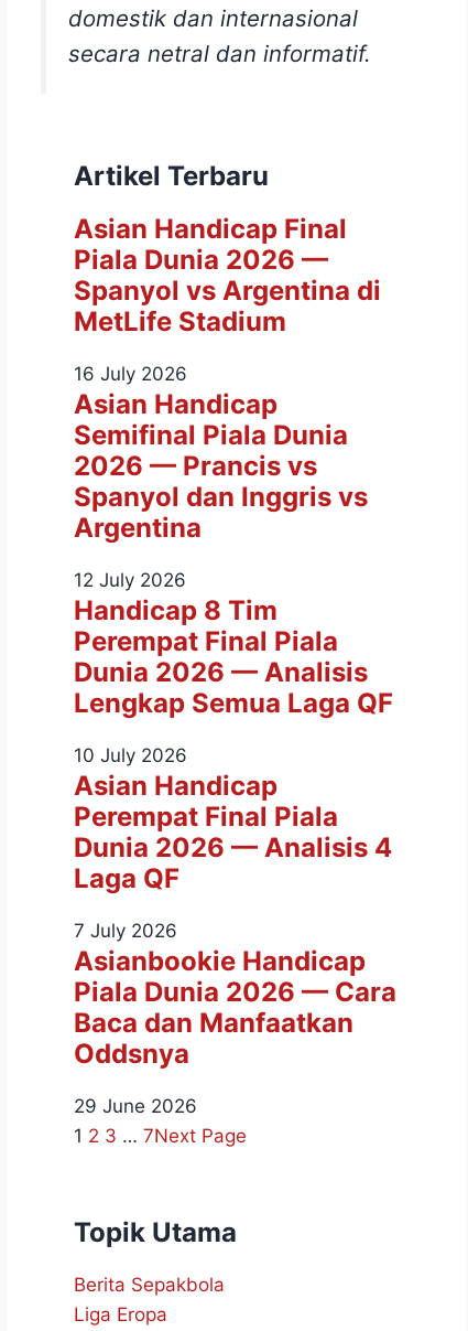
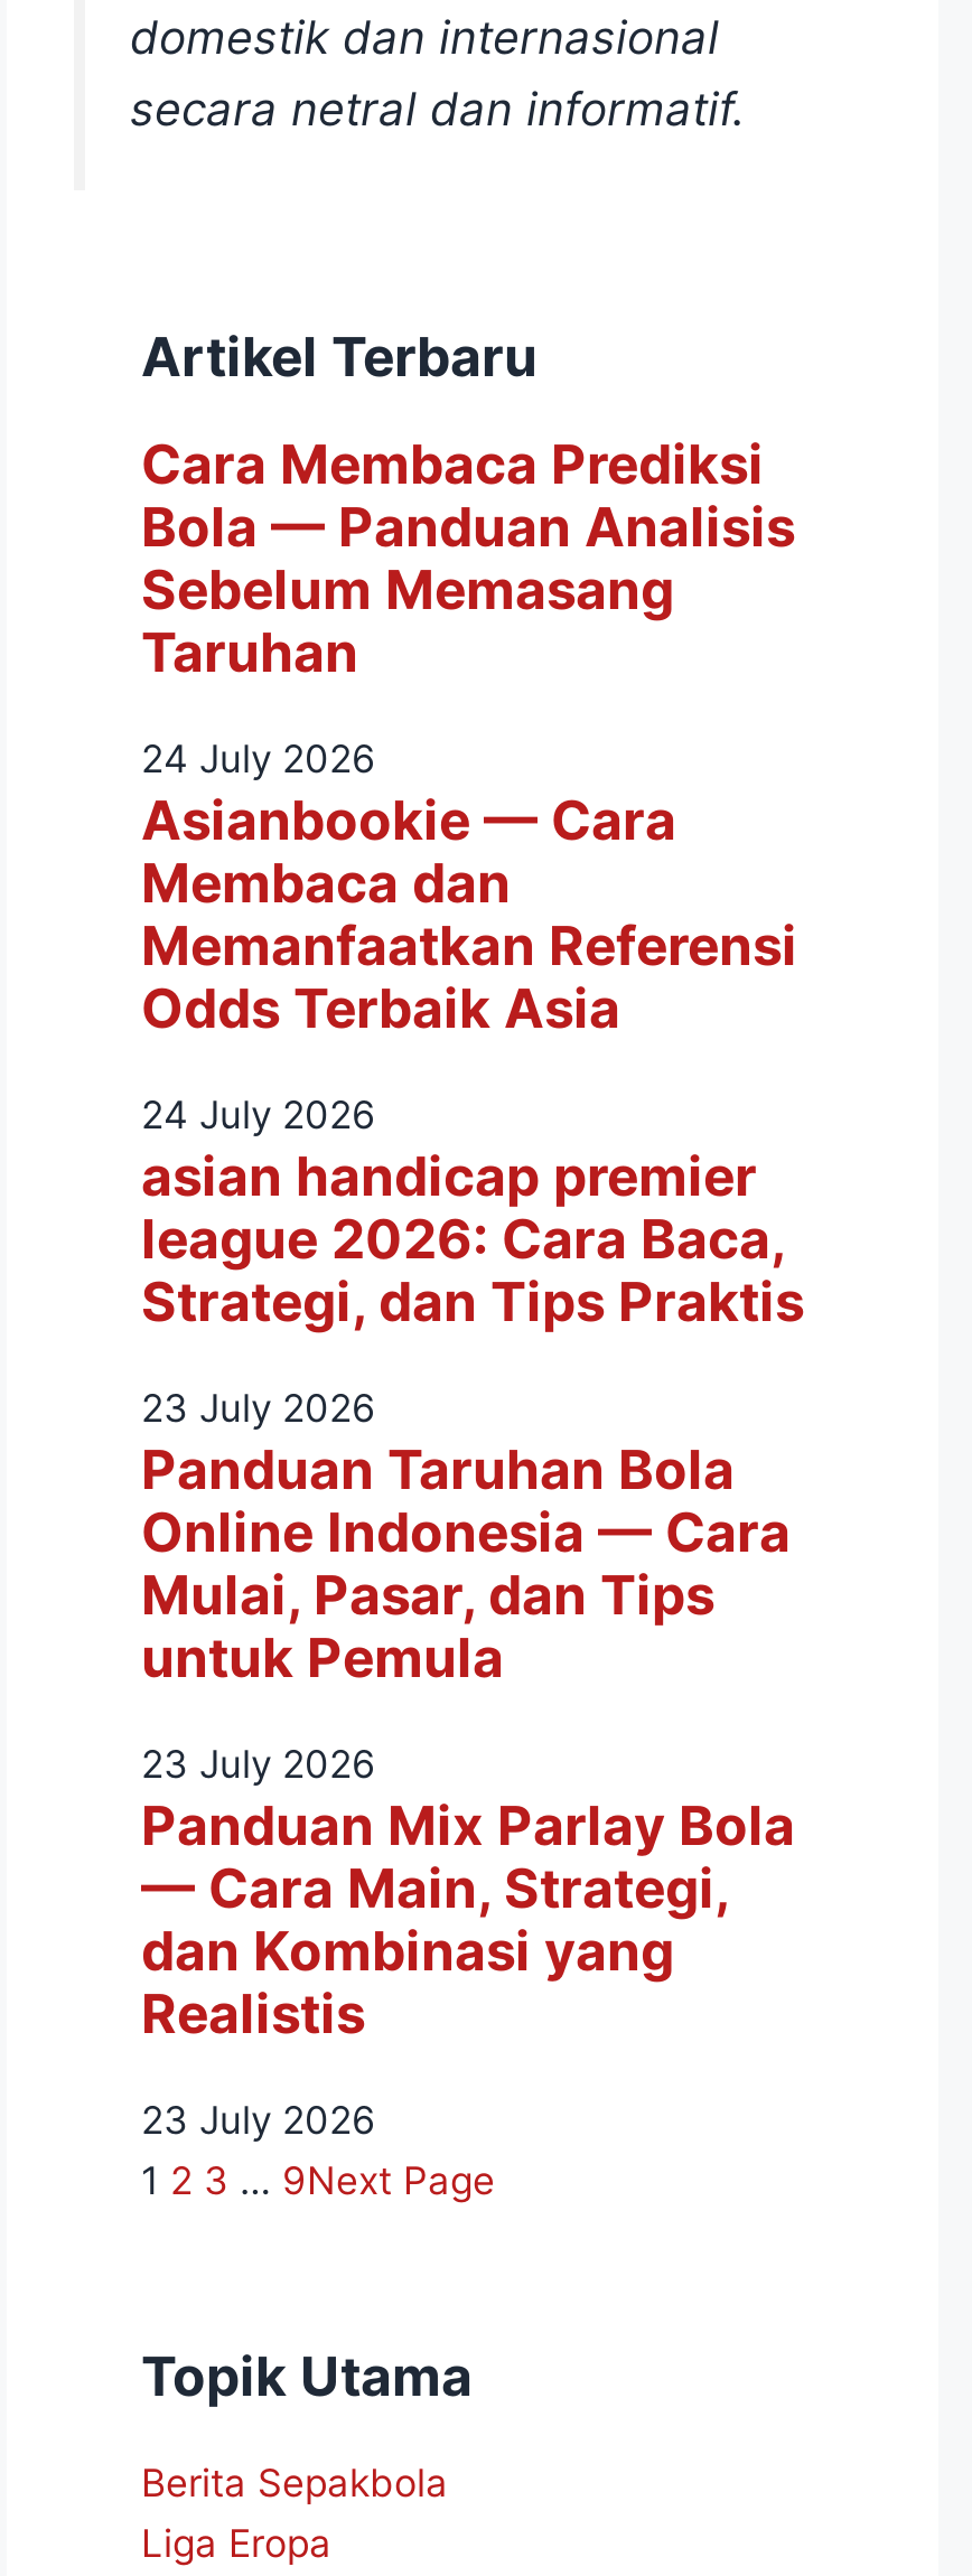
[74,212,381,337] Asian Handicap Final | Piala Dunia 2026 — | Spanyol vs Argentina di | MetLife Stadium -> [141,431,795,684] Cara Membaca Prediksi | Bola — Panduan Analisis | Sebelum Memasang | Taruhan
[74,362,368,543] 16 July 2026 | Asian Handicap | Semifinal Piala Dunia | 2026 — Prancis vs | Spanyol dan Inggris vs | Argentina -> [141,736,797,1040] 24 July 2026 | Asianbookie — Cara | Membaca dan | Memanfaatkan Referensi | Odds Terbaik Asia
[74,569,393,719] 12 July 2026 | Handicap 8 Tim | Perempat Final Piala | Dunia 2026 — Analisis | Lengkap Semua Laga QF -> [141,1092,804,1334] 24 July 2026 | asian handicap premier | league 2026: Cara Baca, | Strategi, dan Tips Praktis
[74,744,392,894] 10 July 2026 | Asian Handicap | Perempat Final Piala | Dunia 2026 — Analisis 4 | Laga QF -> [141,1385,791,1690] 23 July 2026 | Panduan Taruhan Bola | Online Indonesia — Cara | Mulai, Pasar, dan Tips | untuk Pemula
[74,919,396,1069] 7 July 2026 | Asianbookie Handicap | Piala Dunia 2026 — Cara | Baca dan Manfaatkan | Oddsnya -> [141,1741,795,2046] 23 July 2026 | Panduan Mix Parlay Bola | — Cara Main, Strategi, | dan Kombinasi yang | Realistis
[74,1095,247,1146] 29 June 2026 | 1 2 3 … 7Next Page -> [141,2097,495,2202] 23 July 2026 | 1 2 3 … 9Next Page

